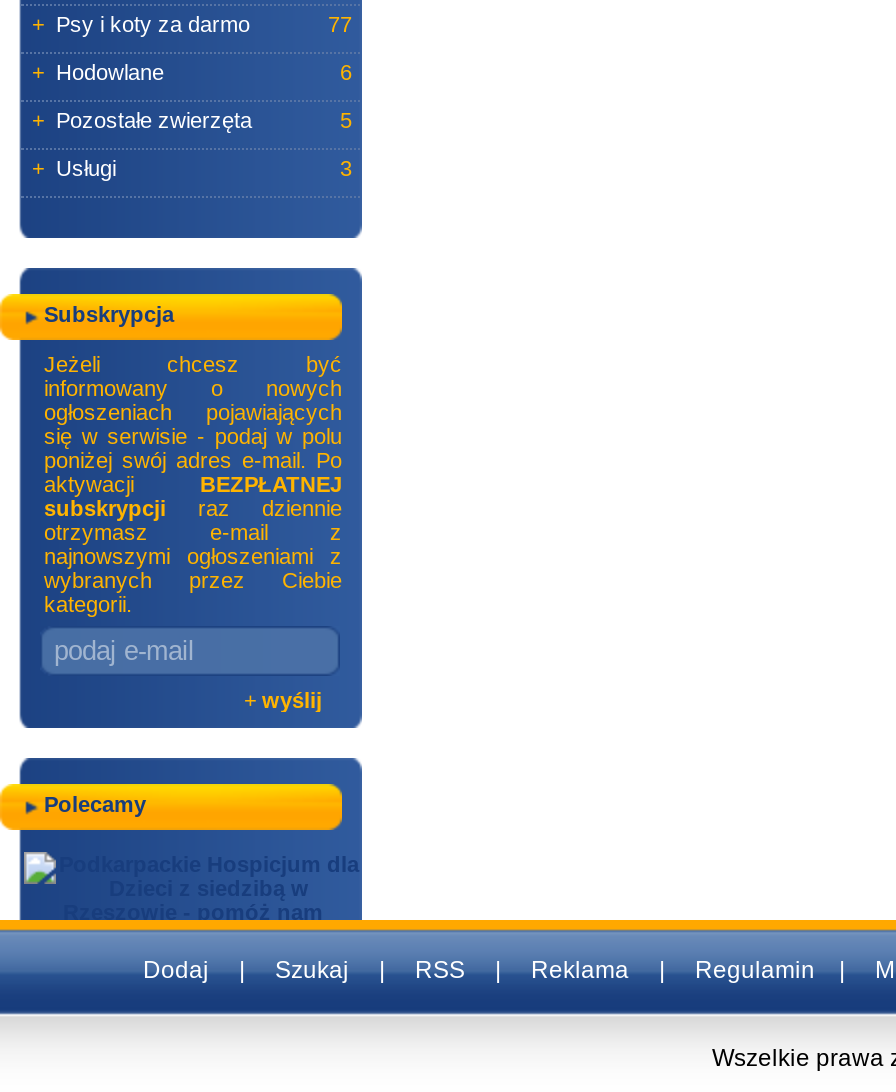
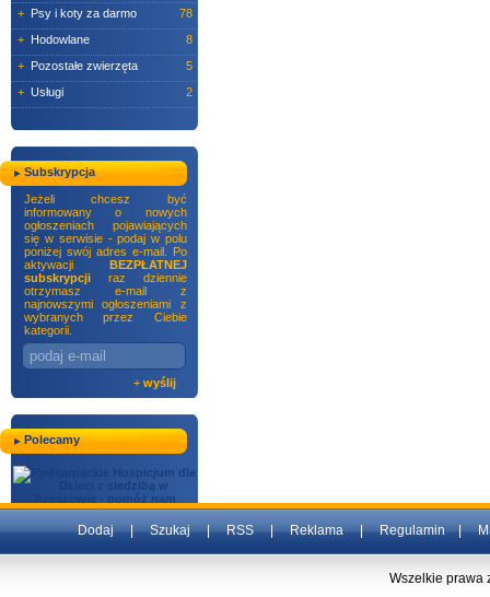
[328,12,352,36] 77 -> [179,7,192,20] 78
[340,60,352,84] 6 -> [186,33,192,46] 8
[340,156,352,180] 3 -> [186,85,192,98] 2

